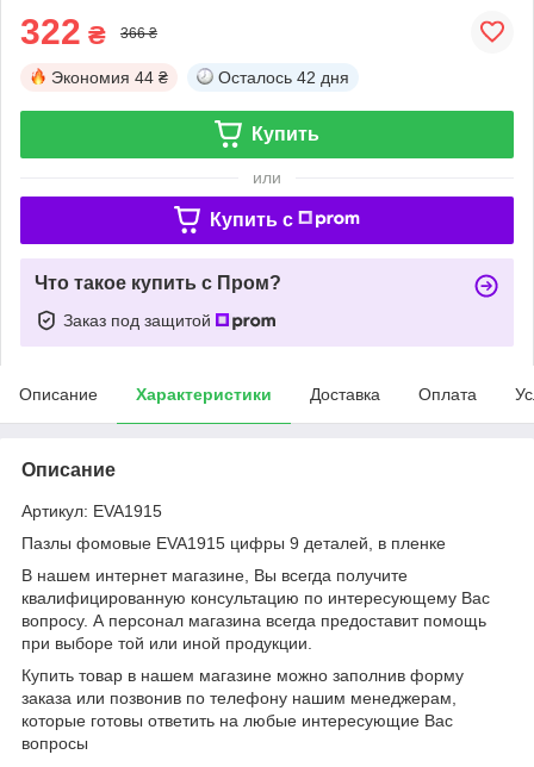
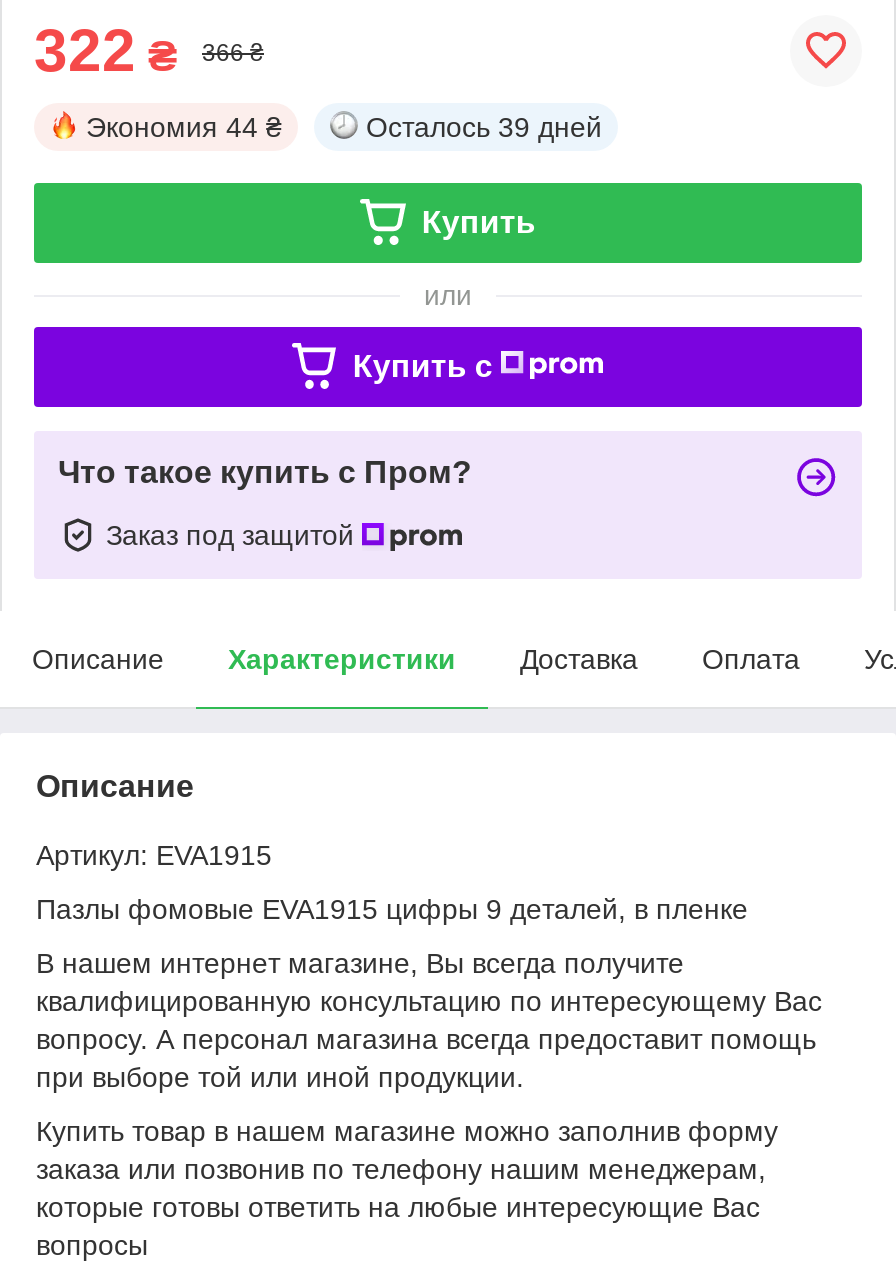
[218,68,349,87] Осталось 42 дня -> [366,111,602,143] Осталось 39 дней

